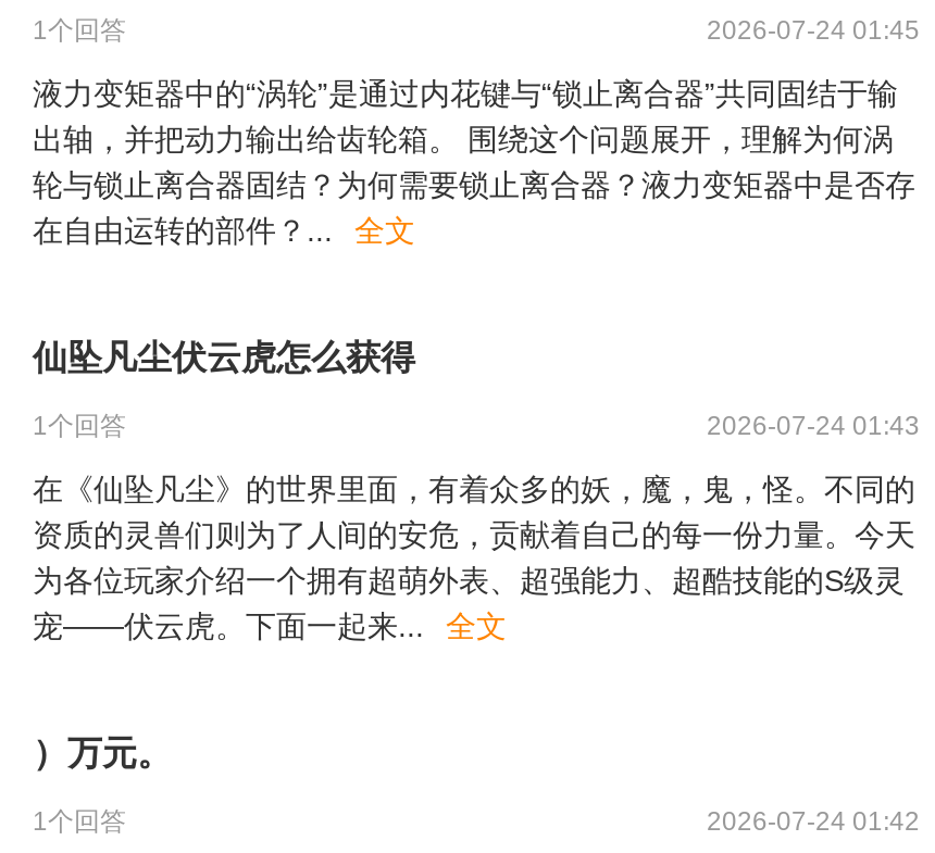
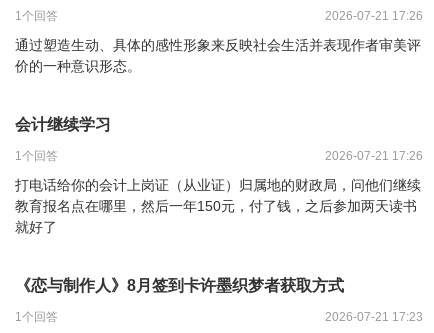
[707,15,920,46] 2026-07-24 01:45 -> [325,9,423,23] 2026-07-21 17:26
[33,76,915,248] 液力变矩器中的“涡轮”是通过内花键与“锁止离合器”共同固结于输 | 出轴，并把动力输出给齿轮箱。 围绕这个问题展开，理解为何涡 | 轮与锁止离合器固结？为何需要锁止离合器？液力变矩器中是否存 | 在自由运转的部件？... | 全文 -> [15,37,421,74] 通过塑造生动、具体的感性形象来反映社会生活并表现作者审美评 | 价的一种意识形态。
[33,339,415,376] 仙坠凡尘伏云虎怎么获得 -> [15,116,111,133] 会计继续学习
[707,411,920,441] 2026-07-24 01:43 -> [325,149,423,163] 2026-07-21 17:26
[33,472,915,643] 在《仙坠凡尘》的世界里面，有着众多的妖，魔，鬼，怪。不同的 | 资质的灵兽们则为了人间的安危，贡献着自己的每一份力量。今天 | 为各位玩家介绍一个拥有超萌外表、超强能力、超酷技能的S级灵 | 宠——伏云虎。下面一起来... | 全文 -> [15,177,421,235] 打电话给你的会计上岗证（从业证）归属地的财政局，问他们继续 | 教育报名点在哪里，然后一年150元，付了钱，之后参加两天读书 | 就好了
[33,735,172,772] ）万元。 -> [15,277,344,294] 《恋与制作人》8月签到卡许墨织梦者获取方式
[707,806,920,837] 2026-07-24 01:42 -> [325,310,423,324] 2026-07-21 17:23

